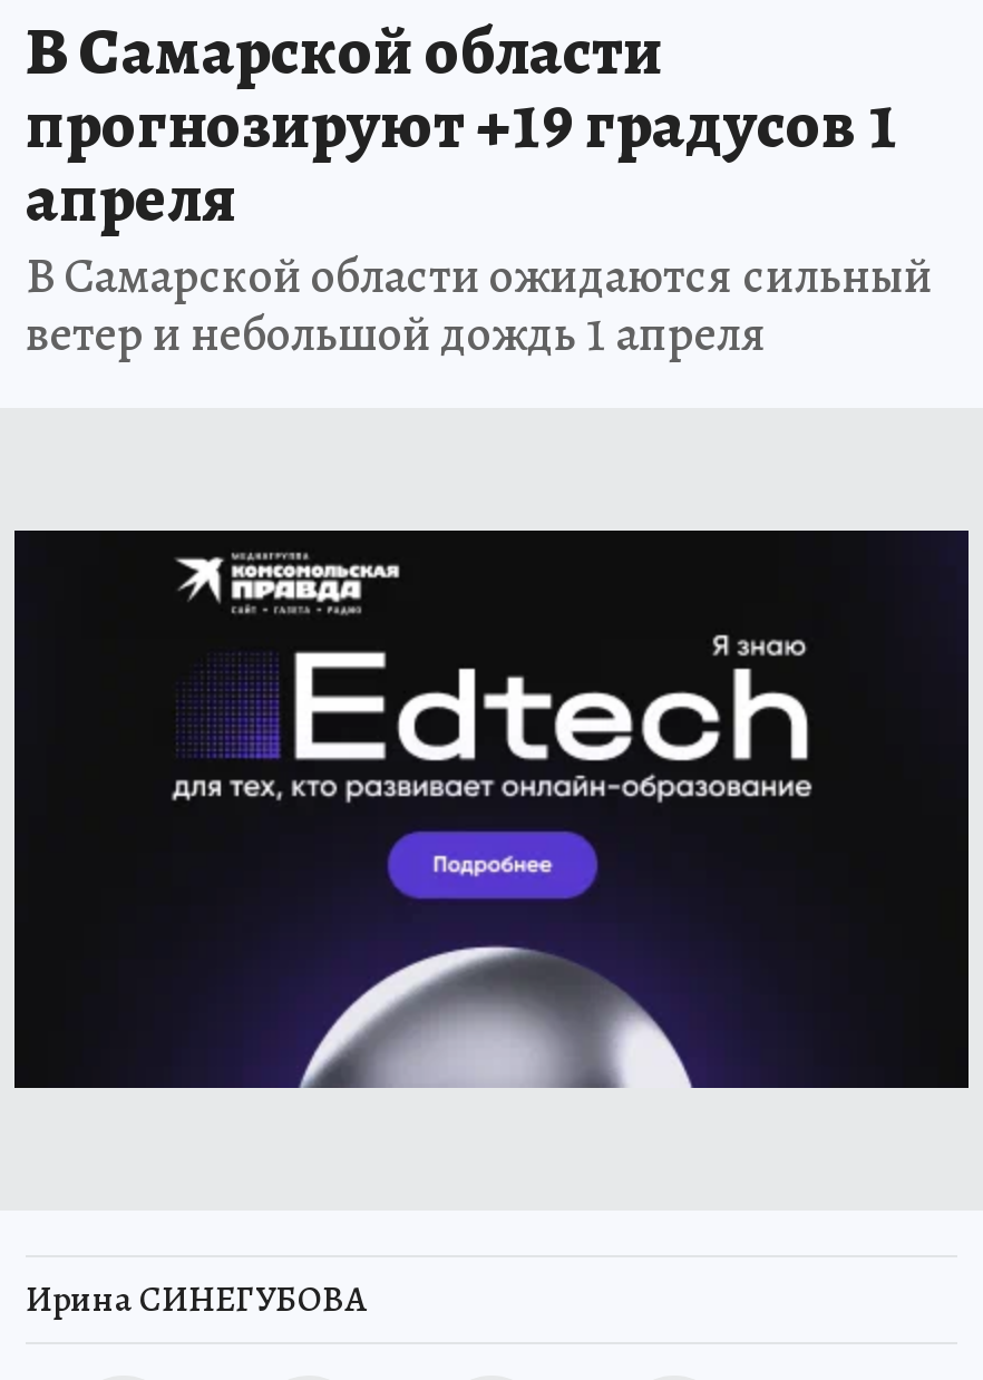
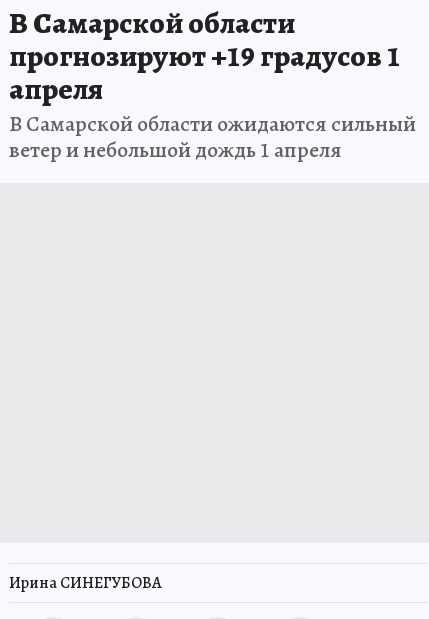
[12,528,971,1090] [image] -> none

